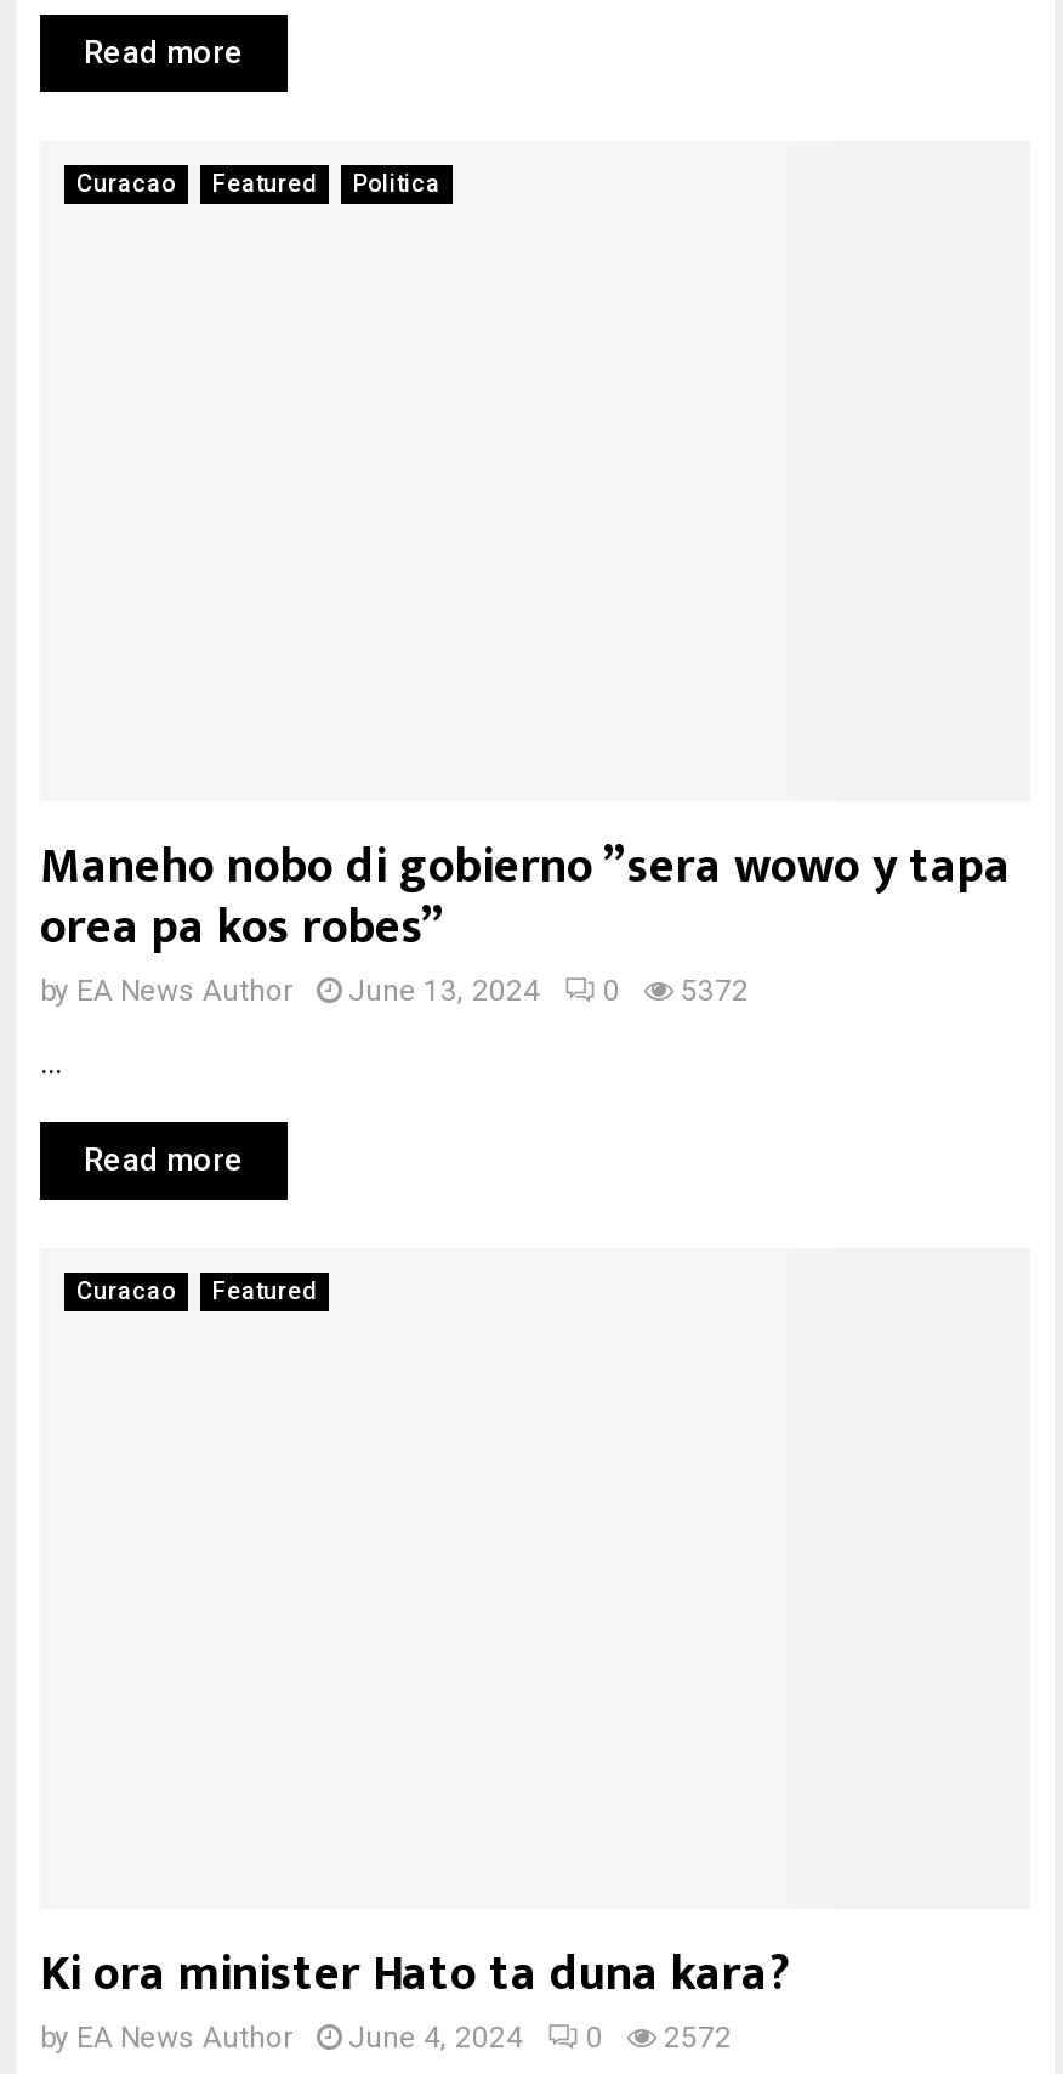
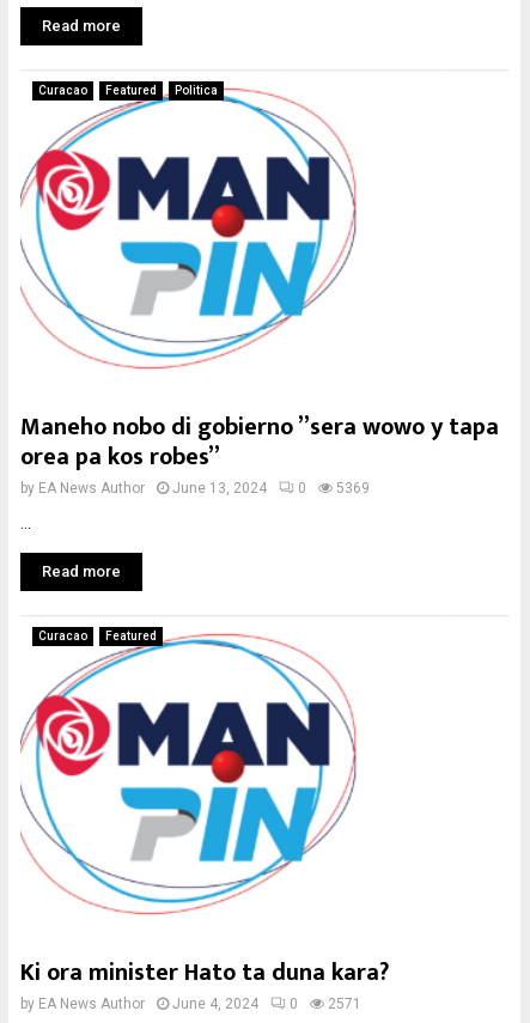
none -> [20,87,357,370] [image]
[40,974,749,1008] by EA News Author June 13, 2024 0 5372 -> [20,480,370,497] by EA News Author June 13, 2024 0 5369
none -> [20,633,357,915] [image]
[40,2021,732,2055] by EA News Author June 4, 2024 0 2572 -> [20,995,361,1012] by EA News Author June 4, 2024 0 2571

